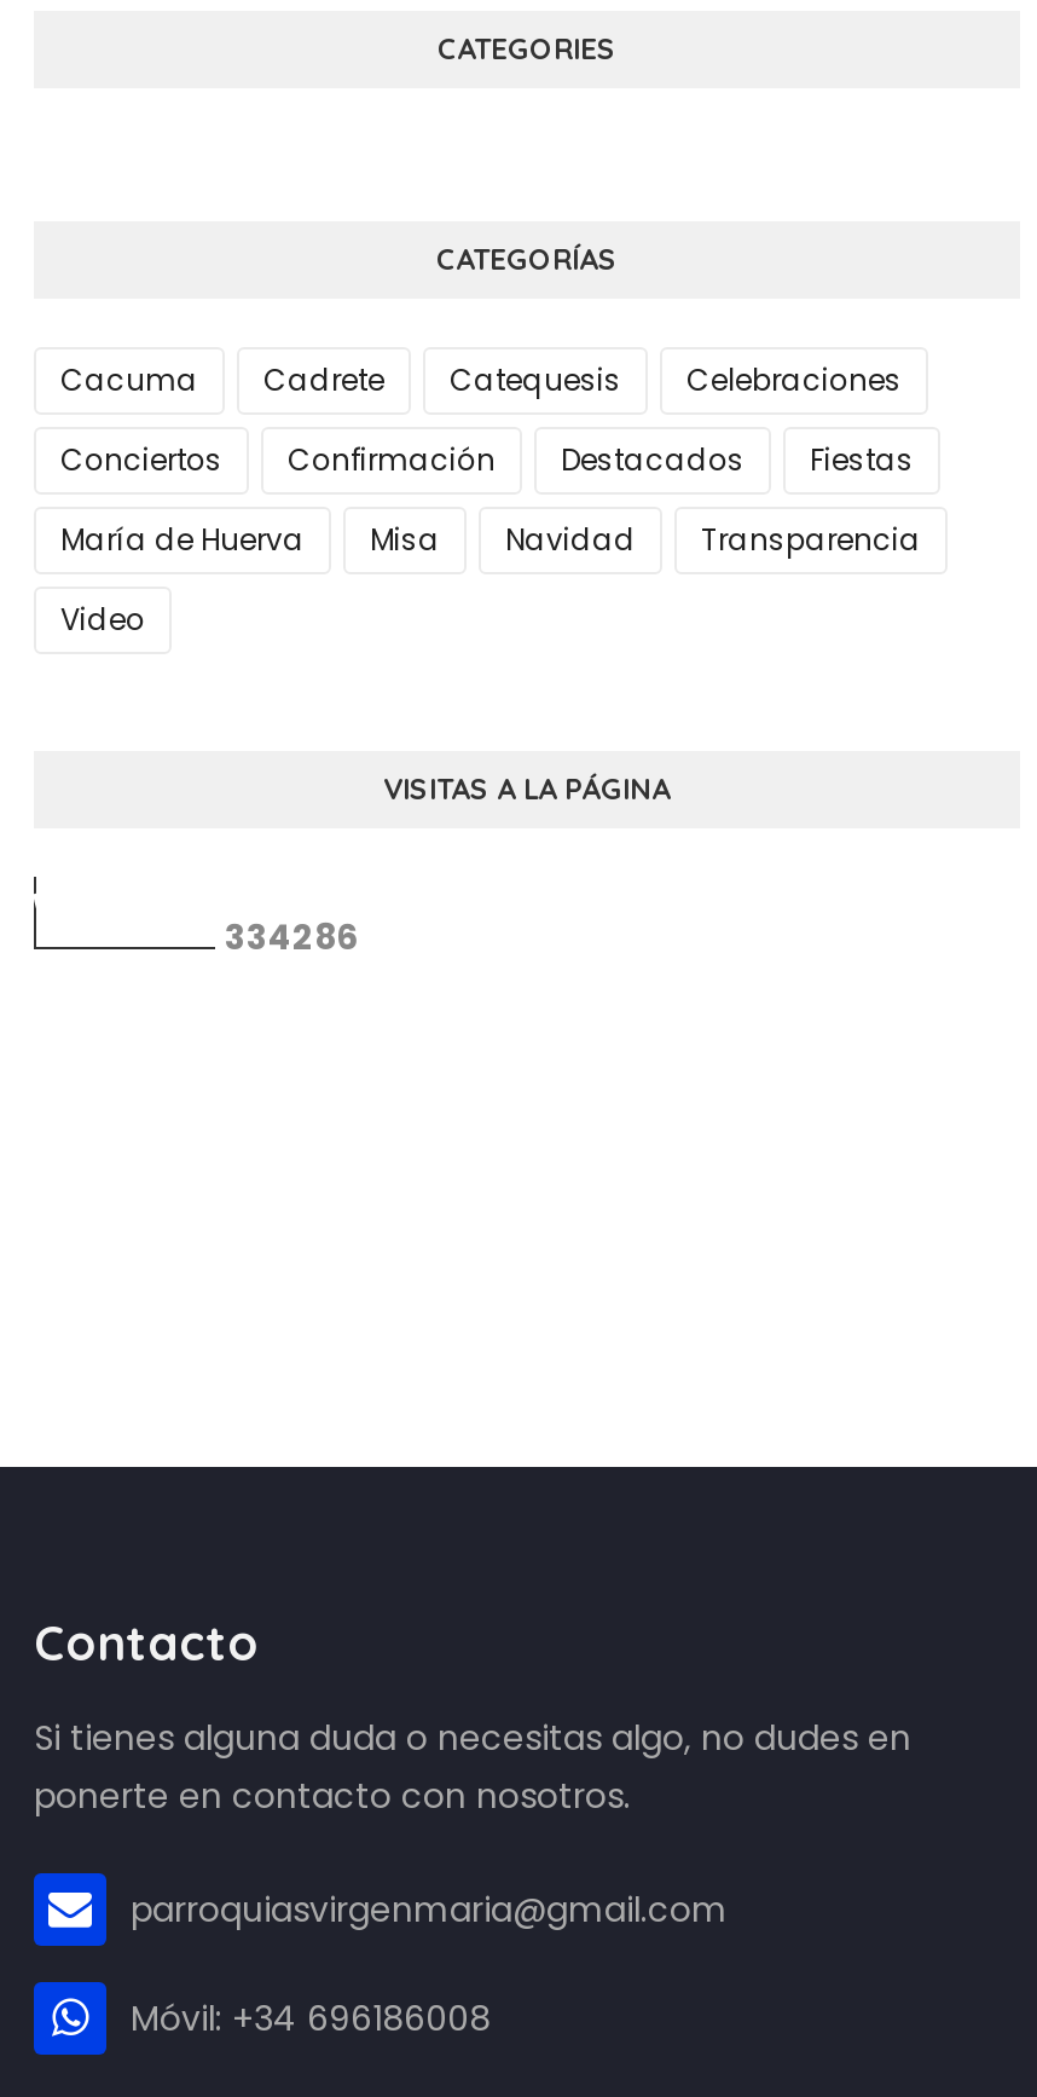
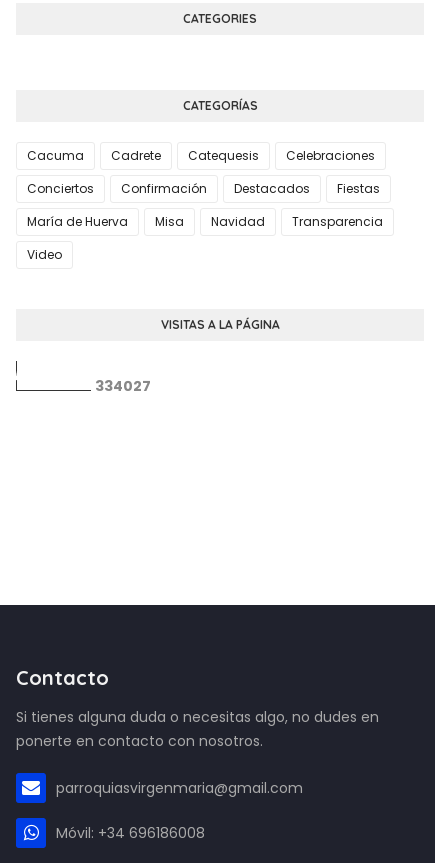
[225,914,358,962] 334286 -> [95,376,151,396] 334027

